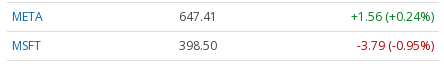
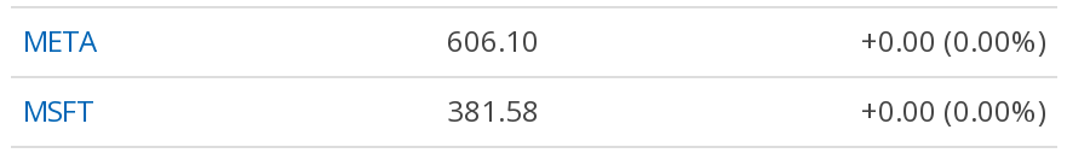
[179,8,217,25] 647.41 -> [447,19,539,60] 606.10
[351,8,434,25] +1.56 (+0.24%) -> [861,19,1045,60] +0.00 (0.00%)
[179,37,217,54] 398.50 -> [447,89,539,130] 381.58
[357,37,434,54] -3.79 (-0.95%) -> [861,89,1045,130] +0.00 (0.00%)

